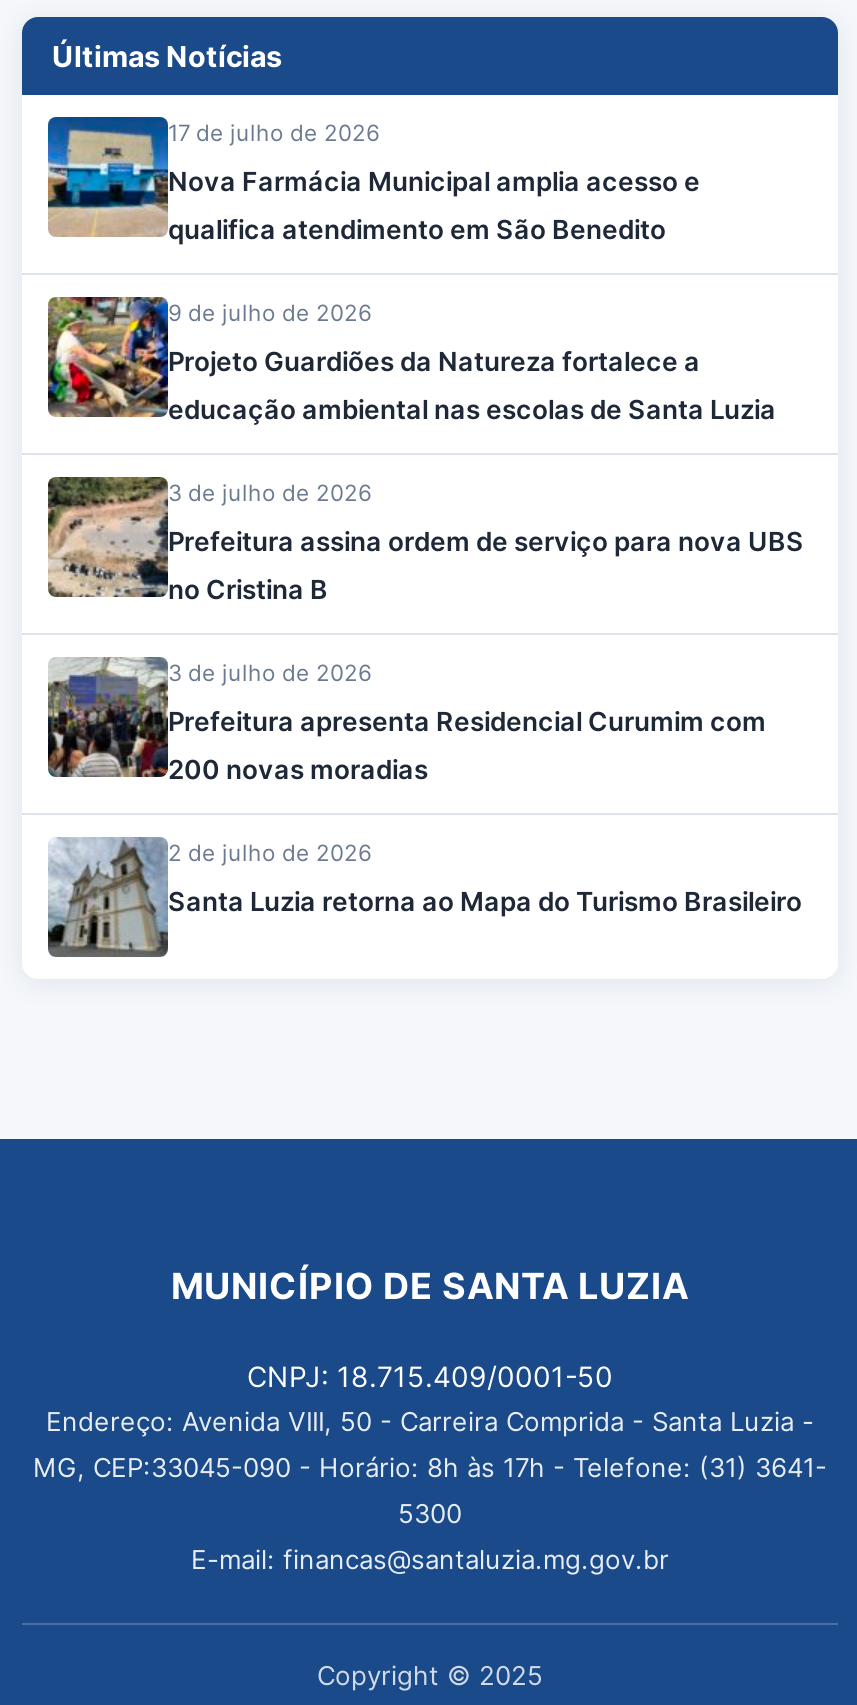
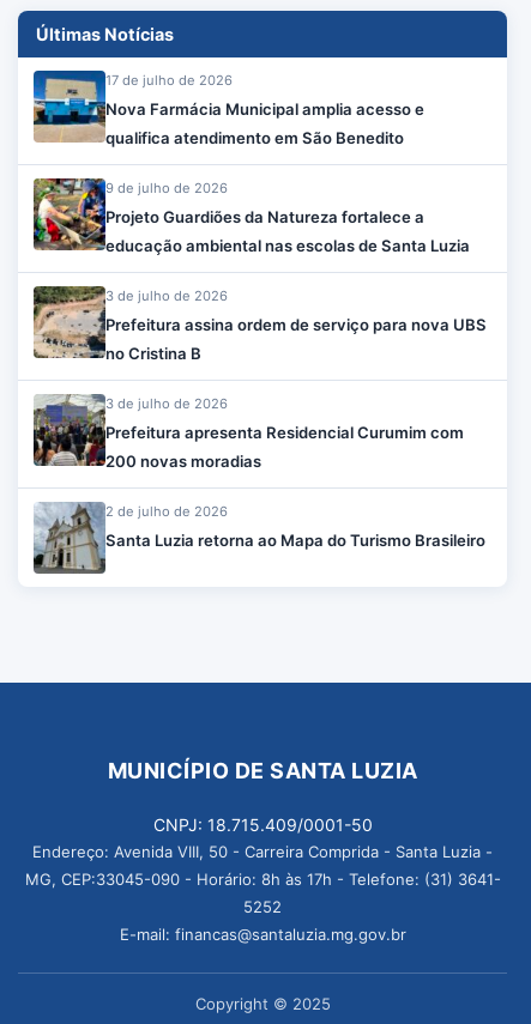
[398,1498,462,1530] 5300 -> [243,898,282,917] 5252

